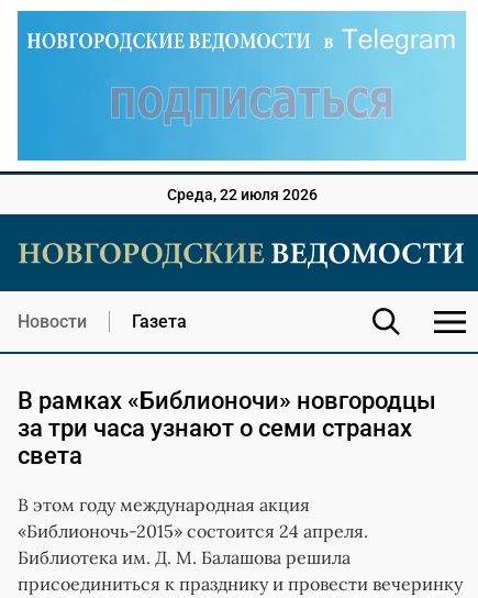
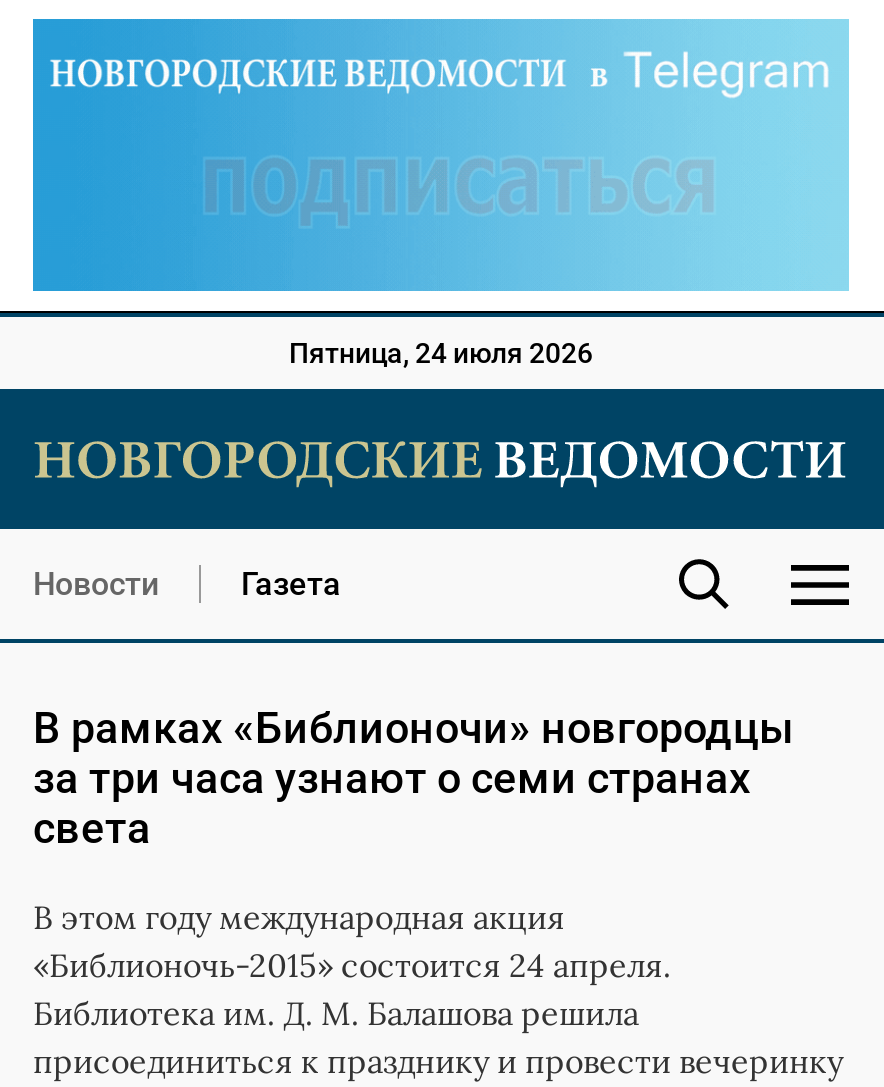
[166,186,317,204] Среда, 22 июля 2026 -> [289,337,593,369] Пятница, 24 июля 2026

